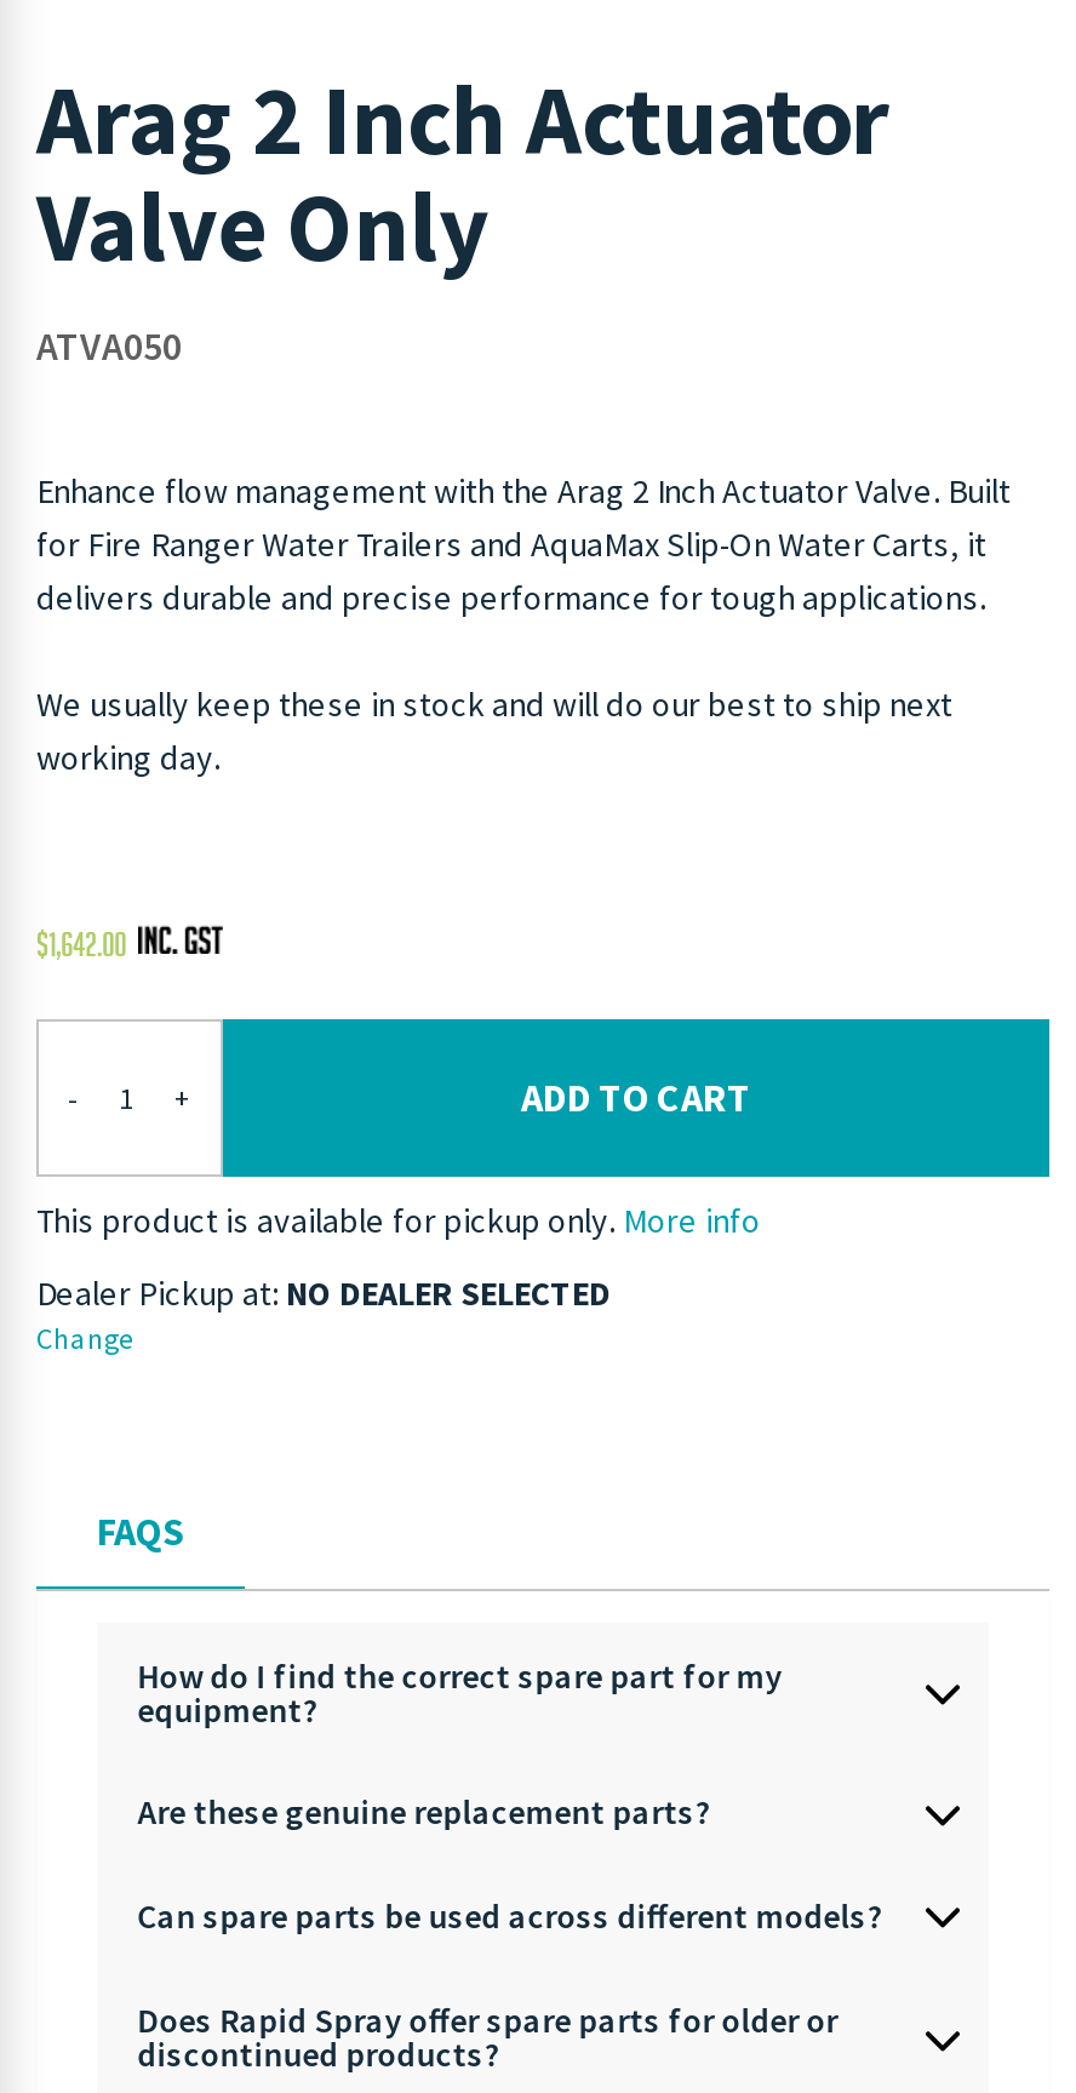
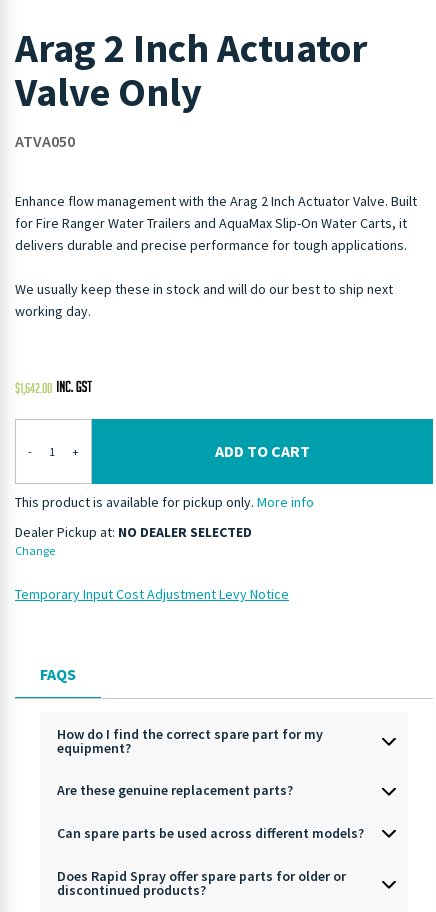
none -> [15,585,289,603] Temporary Input Cost Adjustment Levy Notice

